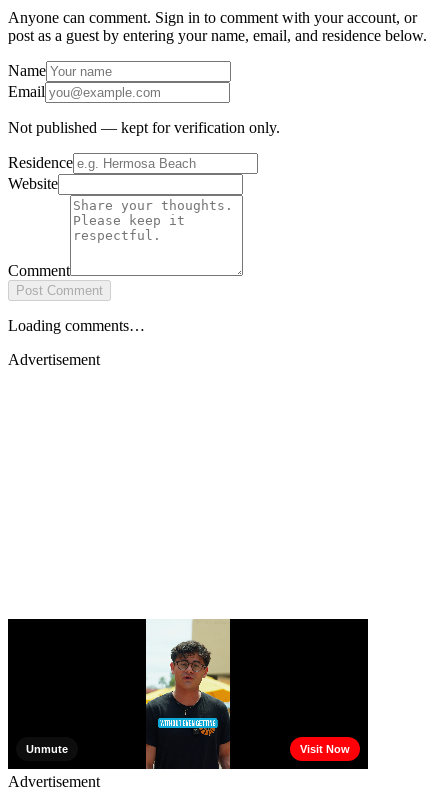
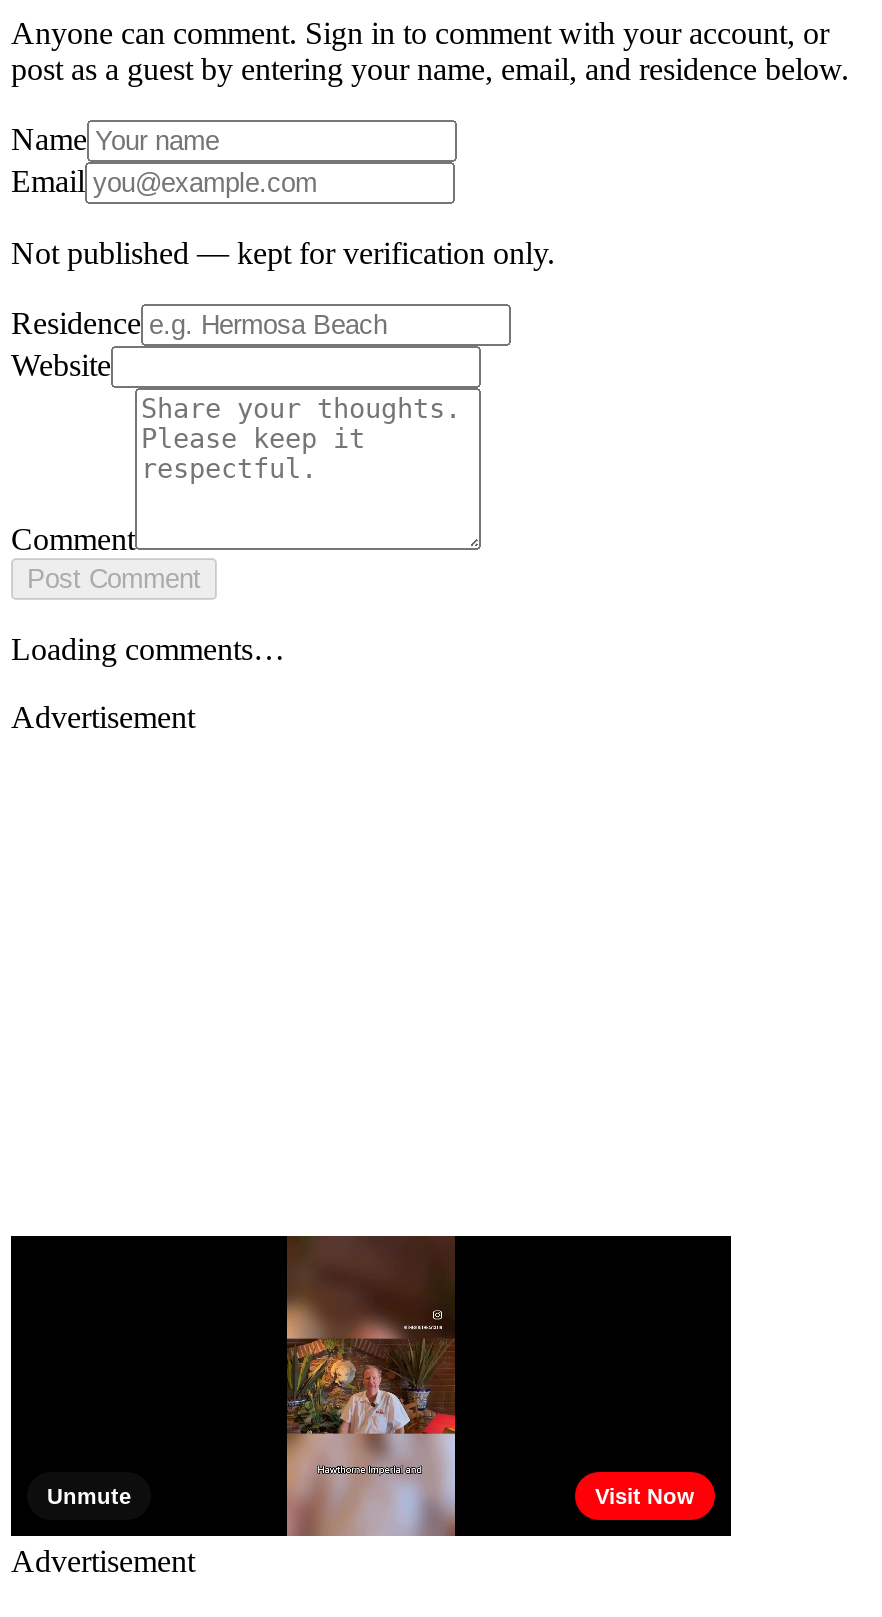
[145,619,231,770] [image] -> [285,1234,457,1538] [image]

